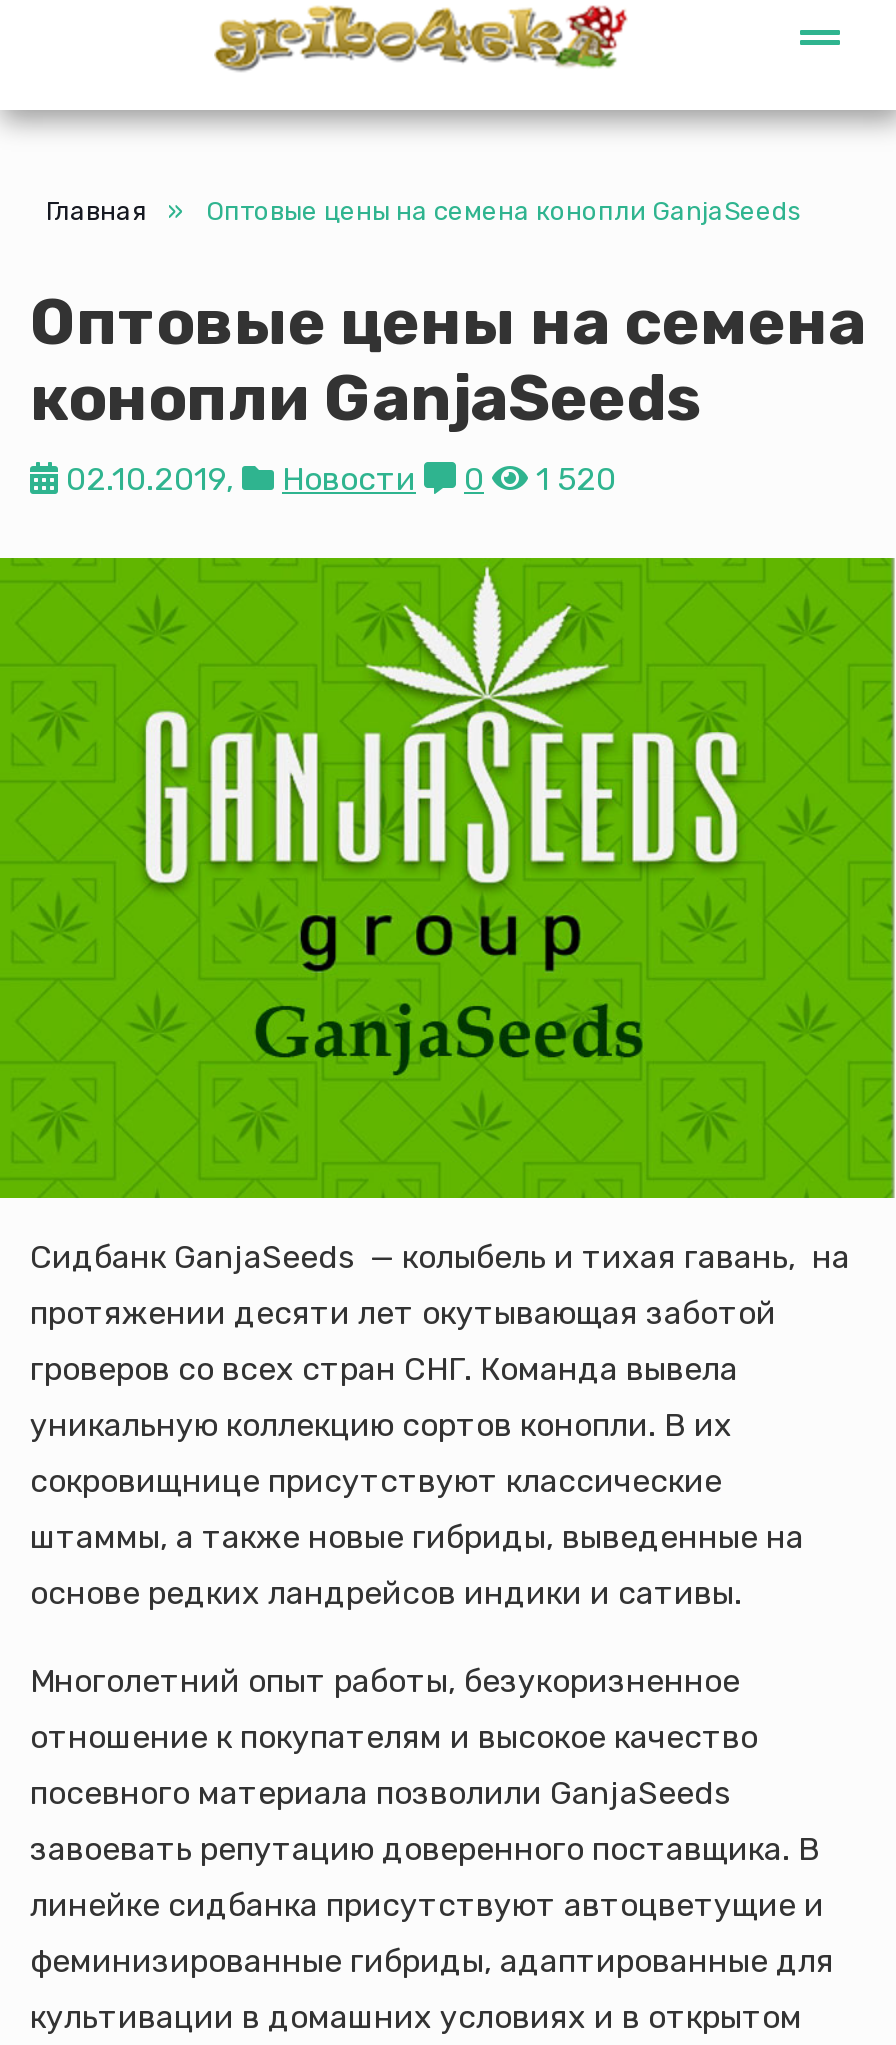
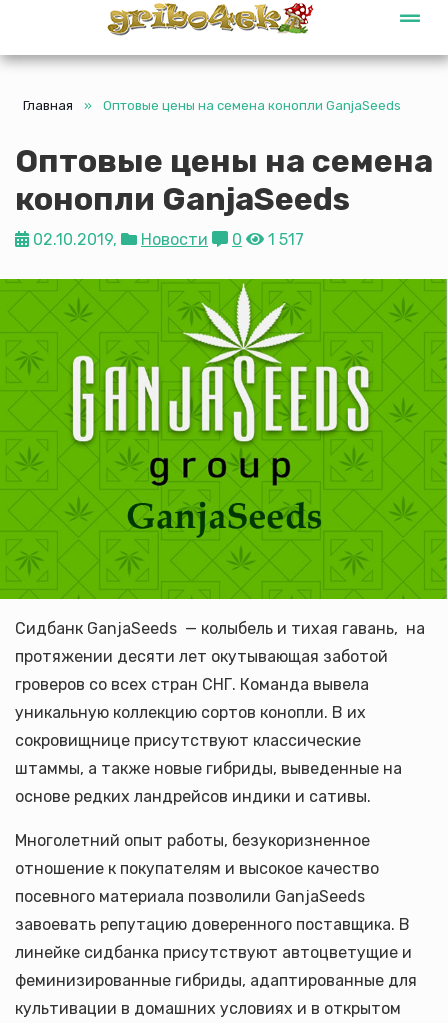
[58,460,616,498] 02.10.2019, Новости 0 1 520 -> [29,230,304,249] 02.10.2019, Новости 0 1 517

